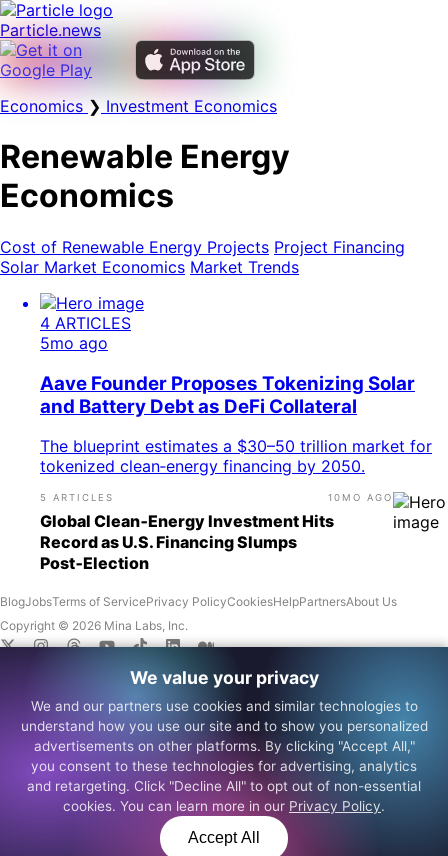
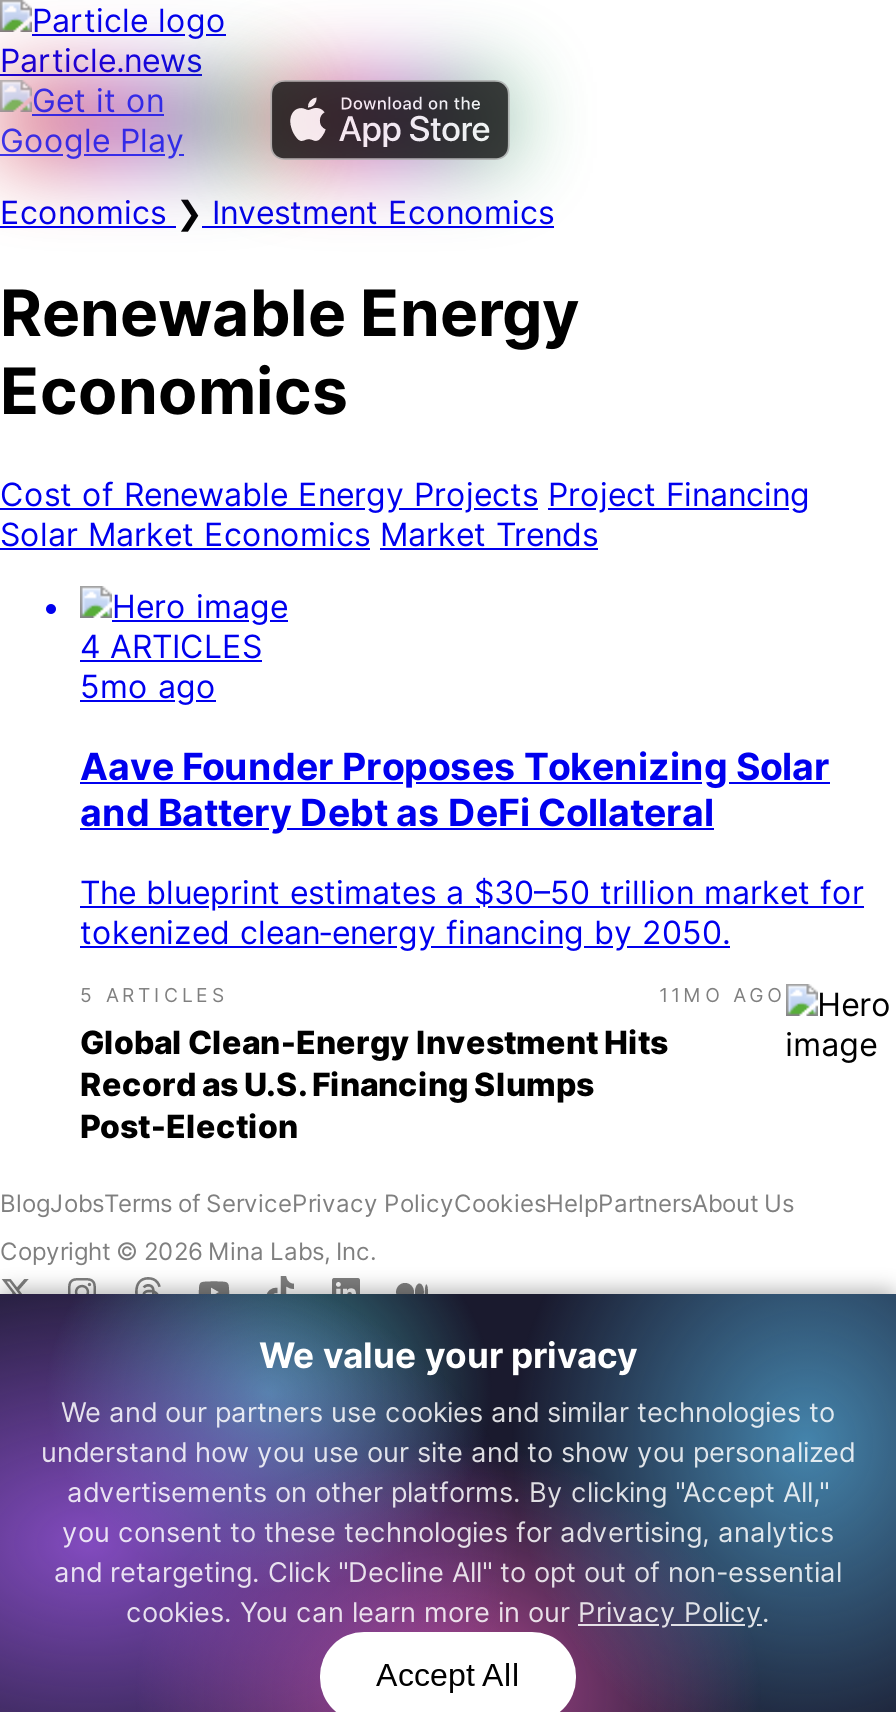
[328,492,393,503] 10MO AGO -> [659,985,785,1007] 11MO AGO

